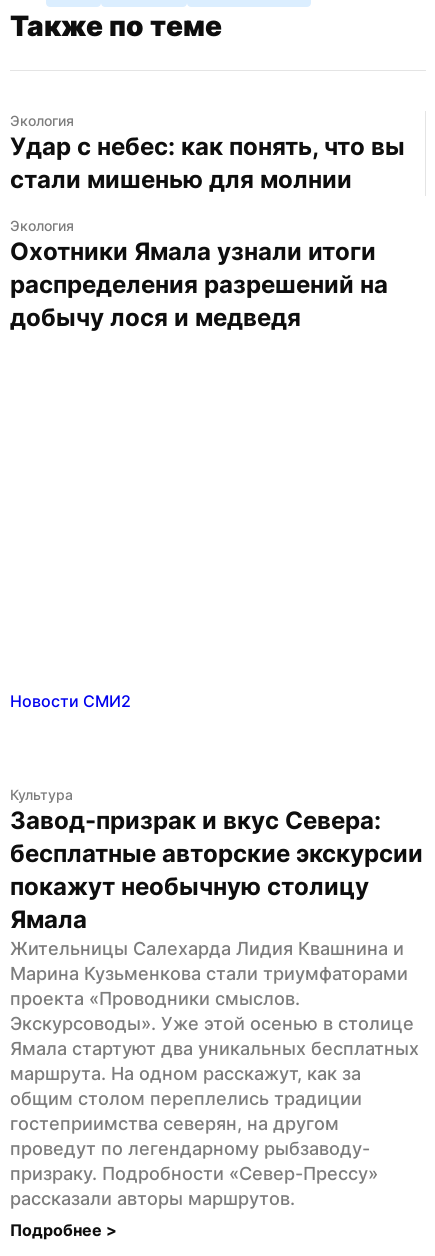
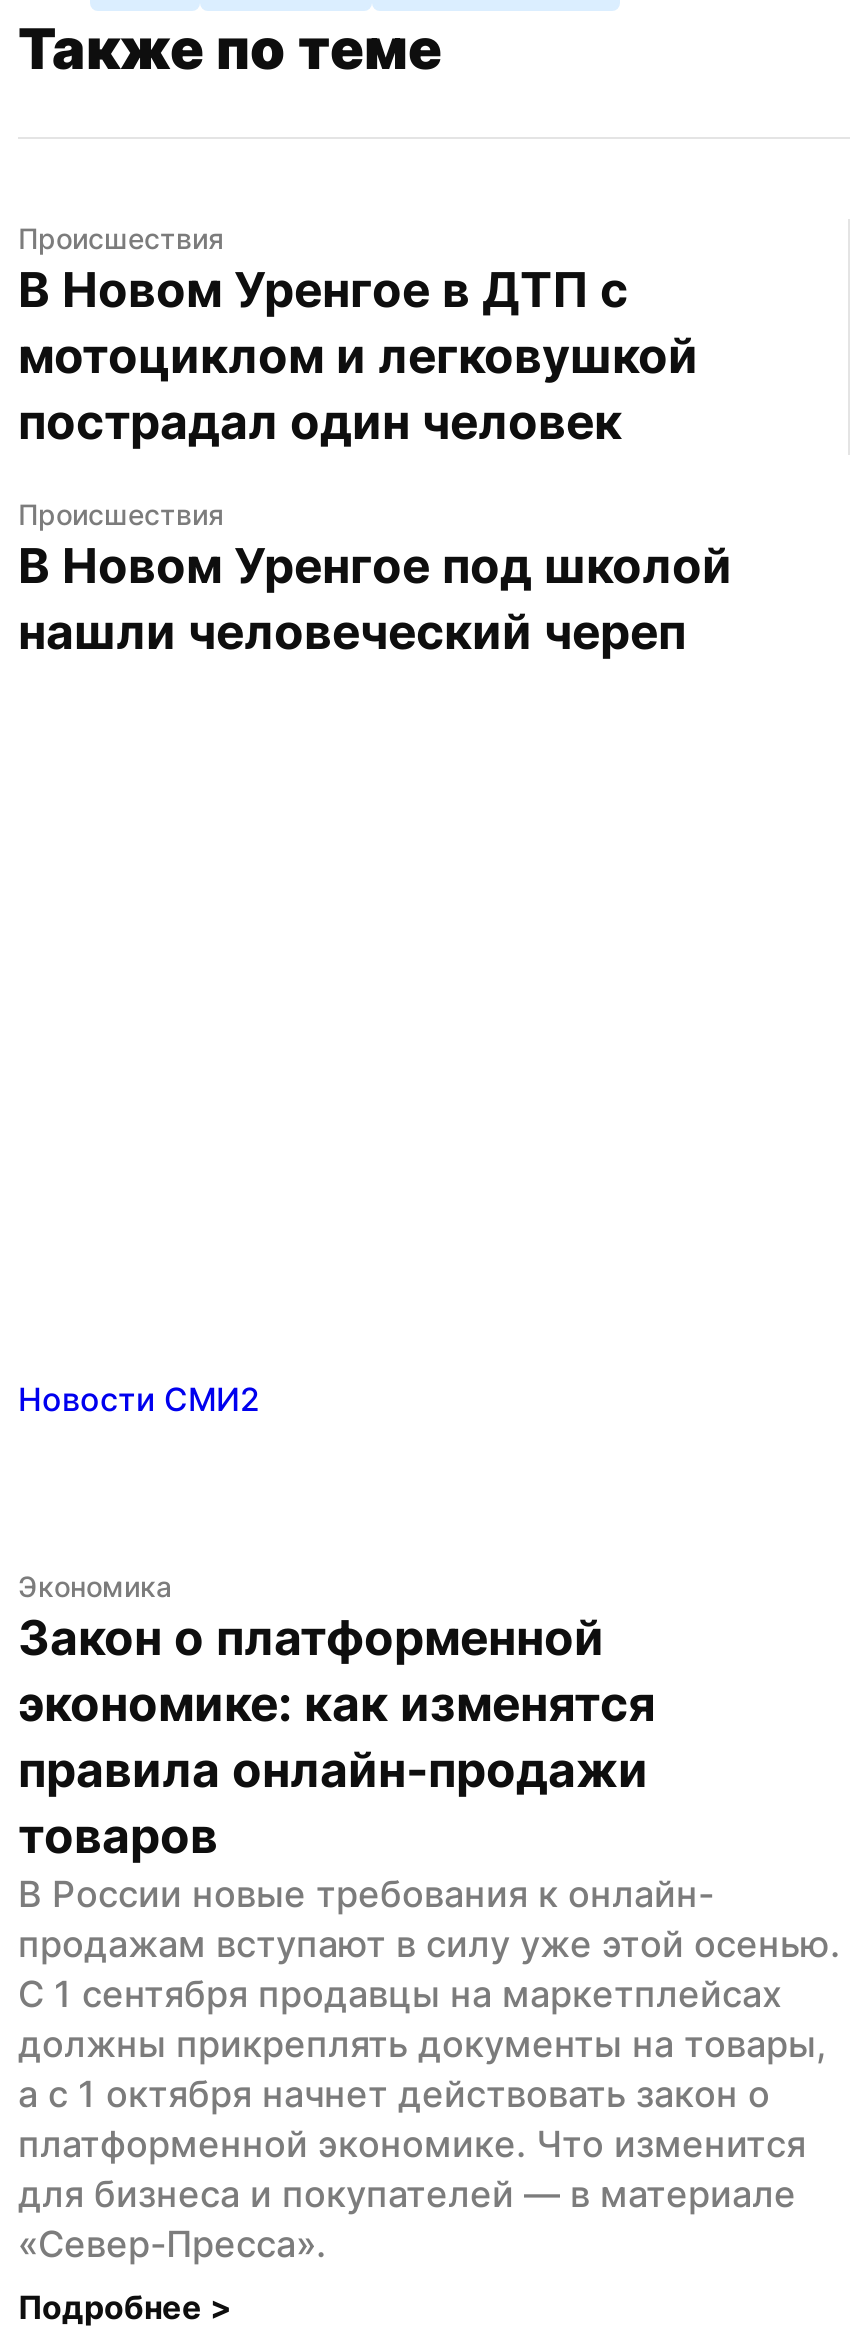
[10,112,405,194] Экология | Удар с небес: как понять, что вы | стали мишенью для молнии -> [18,220,698,450] Происшествия | В Новом Уренгое в ДТП с | мотоциклом и легковушкой | пострадал один человек
[10,217,388,332] Экология | Охотники Ямала узнали итоги | распределения разрешений на | добычу лося и медведя -> [18,496,732,660] Происшествия | В Новом Уренгое под школой | нашли человеческий череп
[10,786,423,1209] Культура | Завод-призрак и вкус Севера: | бесплатные авторские экскурсии | покажут необычную столицу | Ямала | Жительницы Салехарда Лидия Квашнина и | Марина Кузьменкова стали триумфаторами | проекта «Проводники смыслов. | Экскурсоводы». Уже этой осенью в столице | Ямала стартуют два уникальных бесплатных | маршрута. На одном расскажут, как за | общим столом переплелись традиции | гостеприимства северян, на другом | проведут по легендарному рыбзаводу- | призраку. Подробности «Север-Прессу» | рассказали авторы маршрутов. -> [18,1568,840,2264] Экономика | Закон о платформенной | экономике: как изменятся | правила онлайн-продажи | товаров | В России новые требования к онлайн- | продажам вступают в силу уже этой осенью. | С 1 сентября продавцы на маркетплейсах | должны прикреплять документы на товары, | а с 1 октября начнет действовать закон о | платформенной экономике. Что изменится | для бизнеса и покупателей — в материале | «Север-Пресса».

